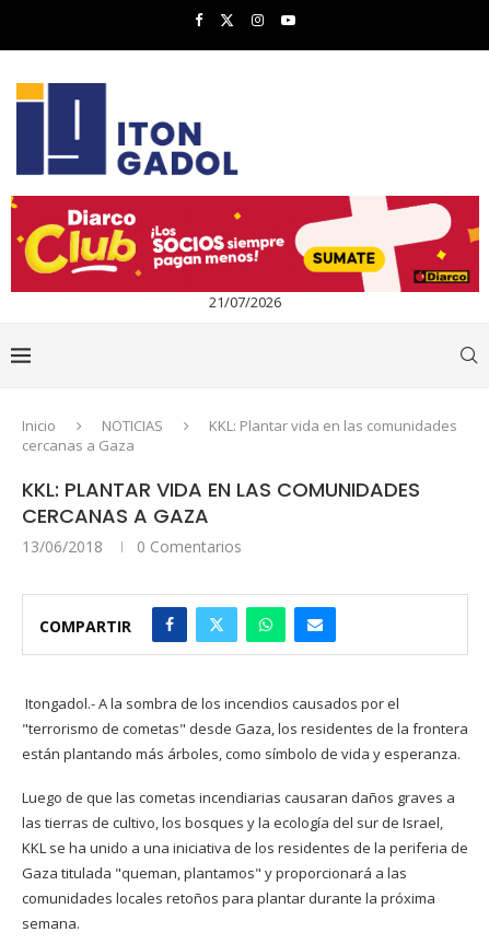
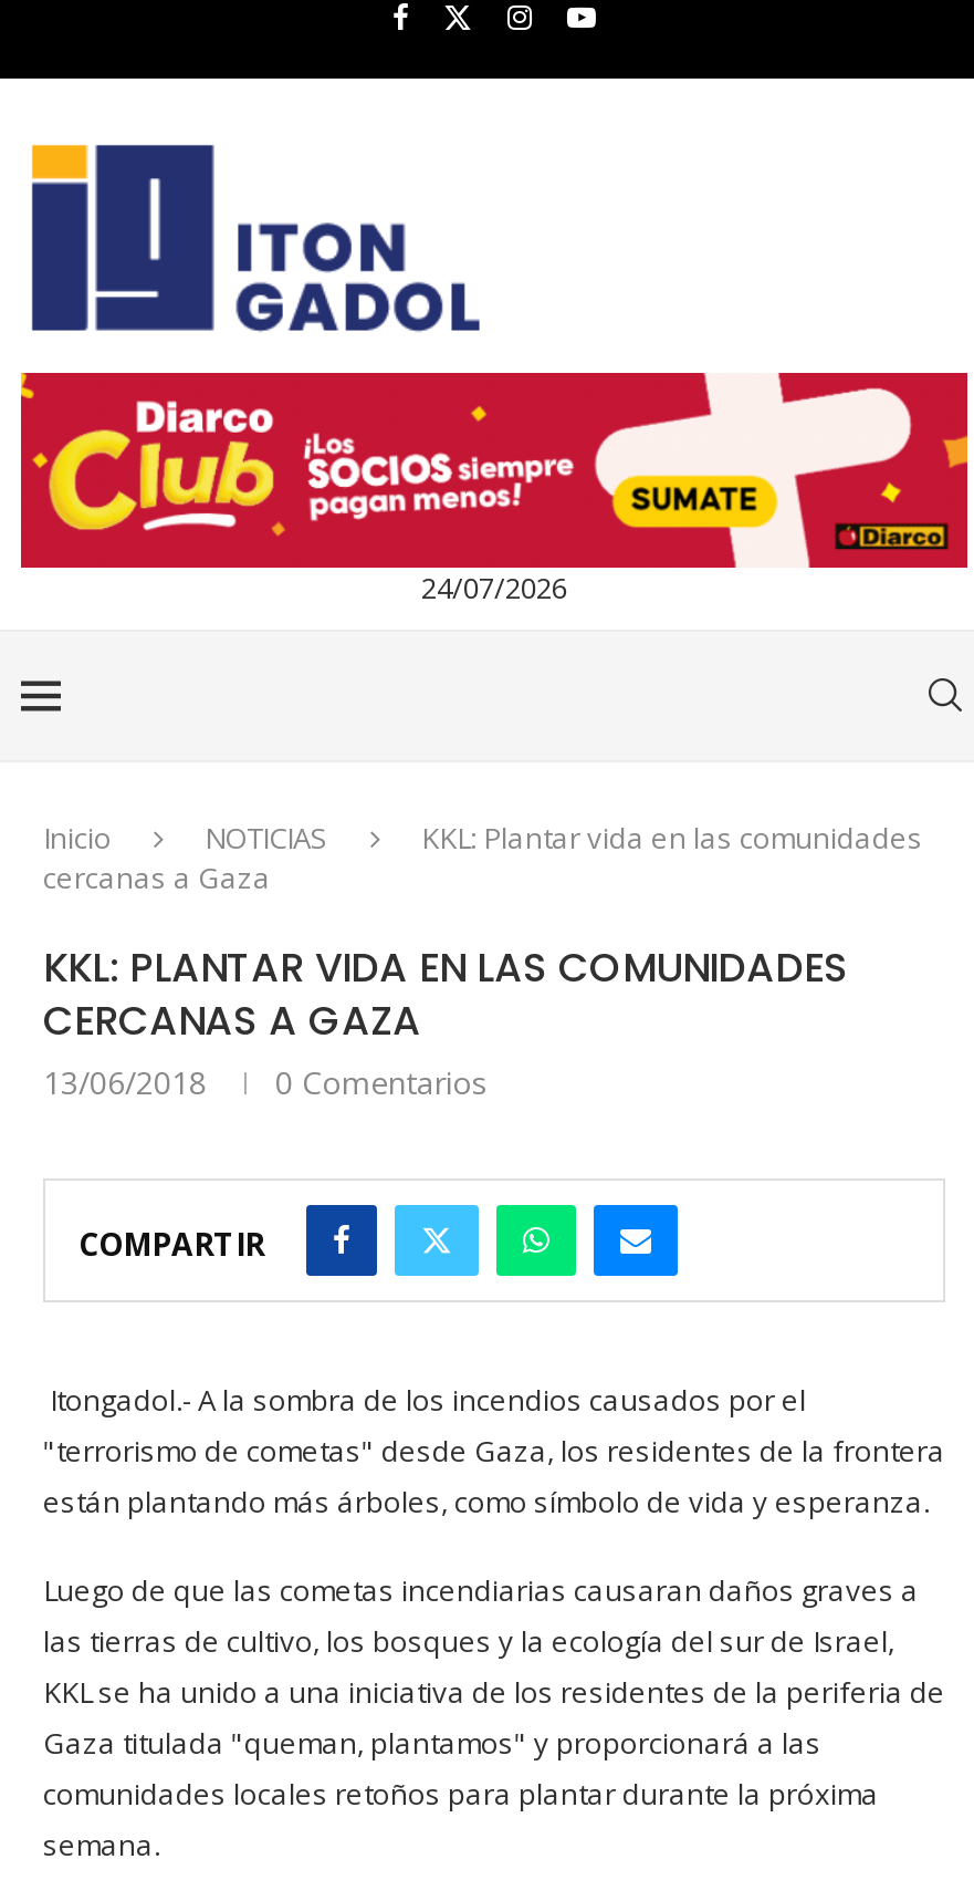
[209,292,281,311] 21/07/2026 -> [421,567,567,607] 24/07/2026

